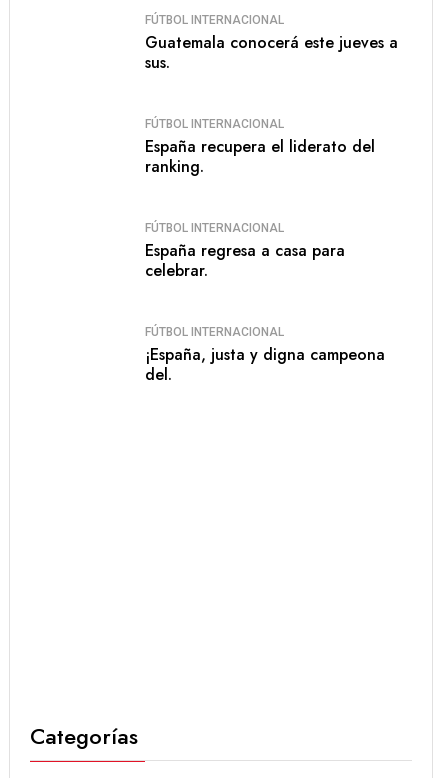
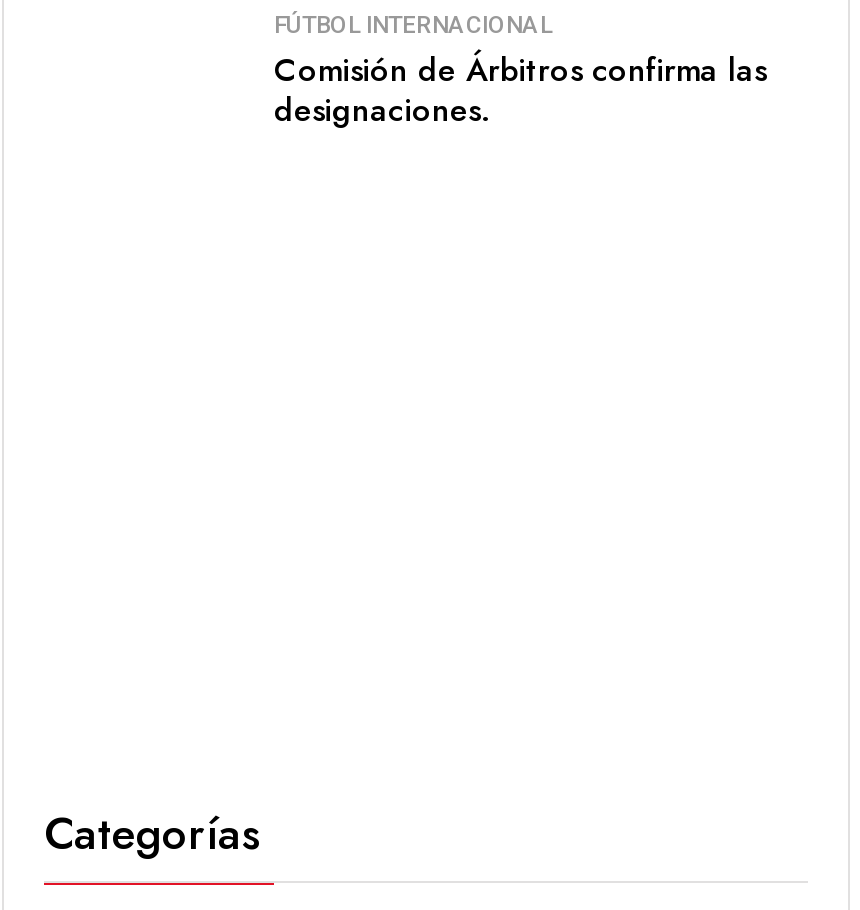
[145,31,398,386] Guatemala conocerá este jueves a | sus. | FÚTBOL INTERNACIONAL | España recupera el liderato del | ranking. | FÚTBOL INTERNACIONAL | España regresa a casa para | celebrar. | FÚTBOL INTERNACIONAL | ¡España, justa y digna campeona | del. -> [274,47,766,133] Comisión de Árbitros confirma las | designaciones.

